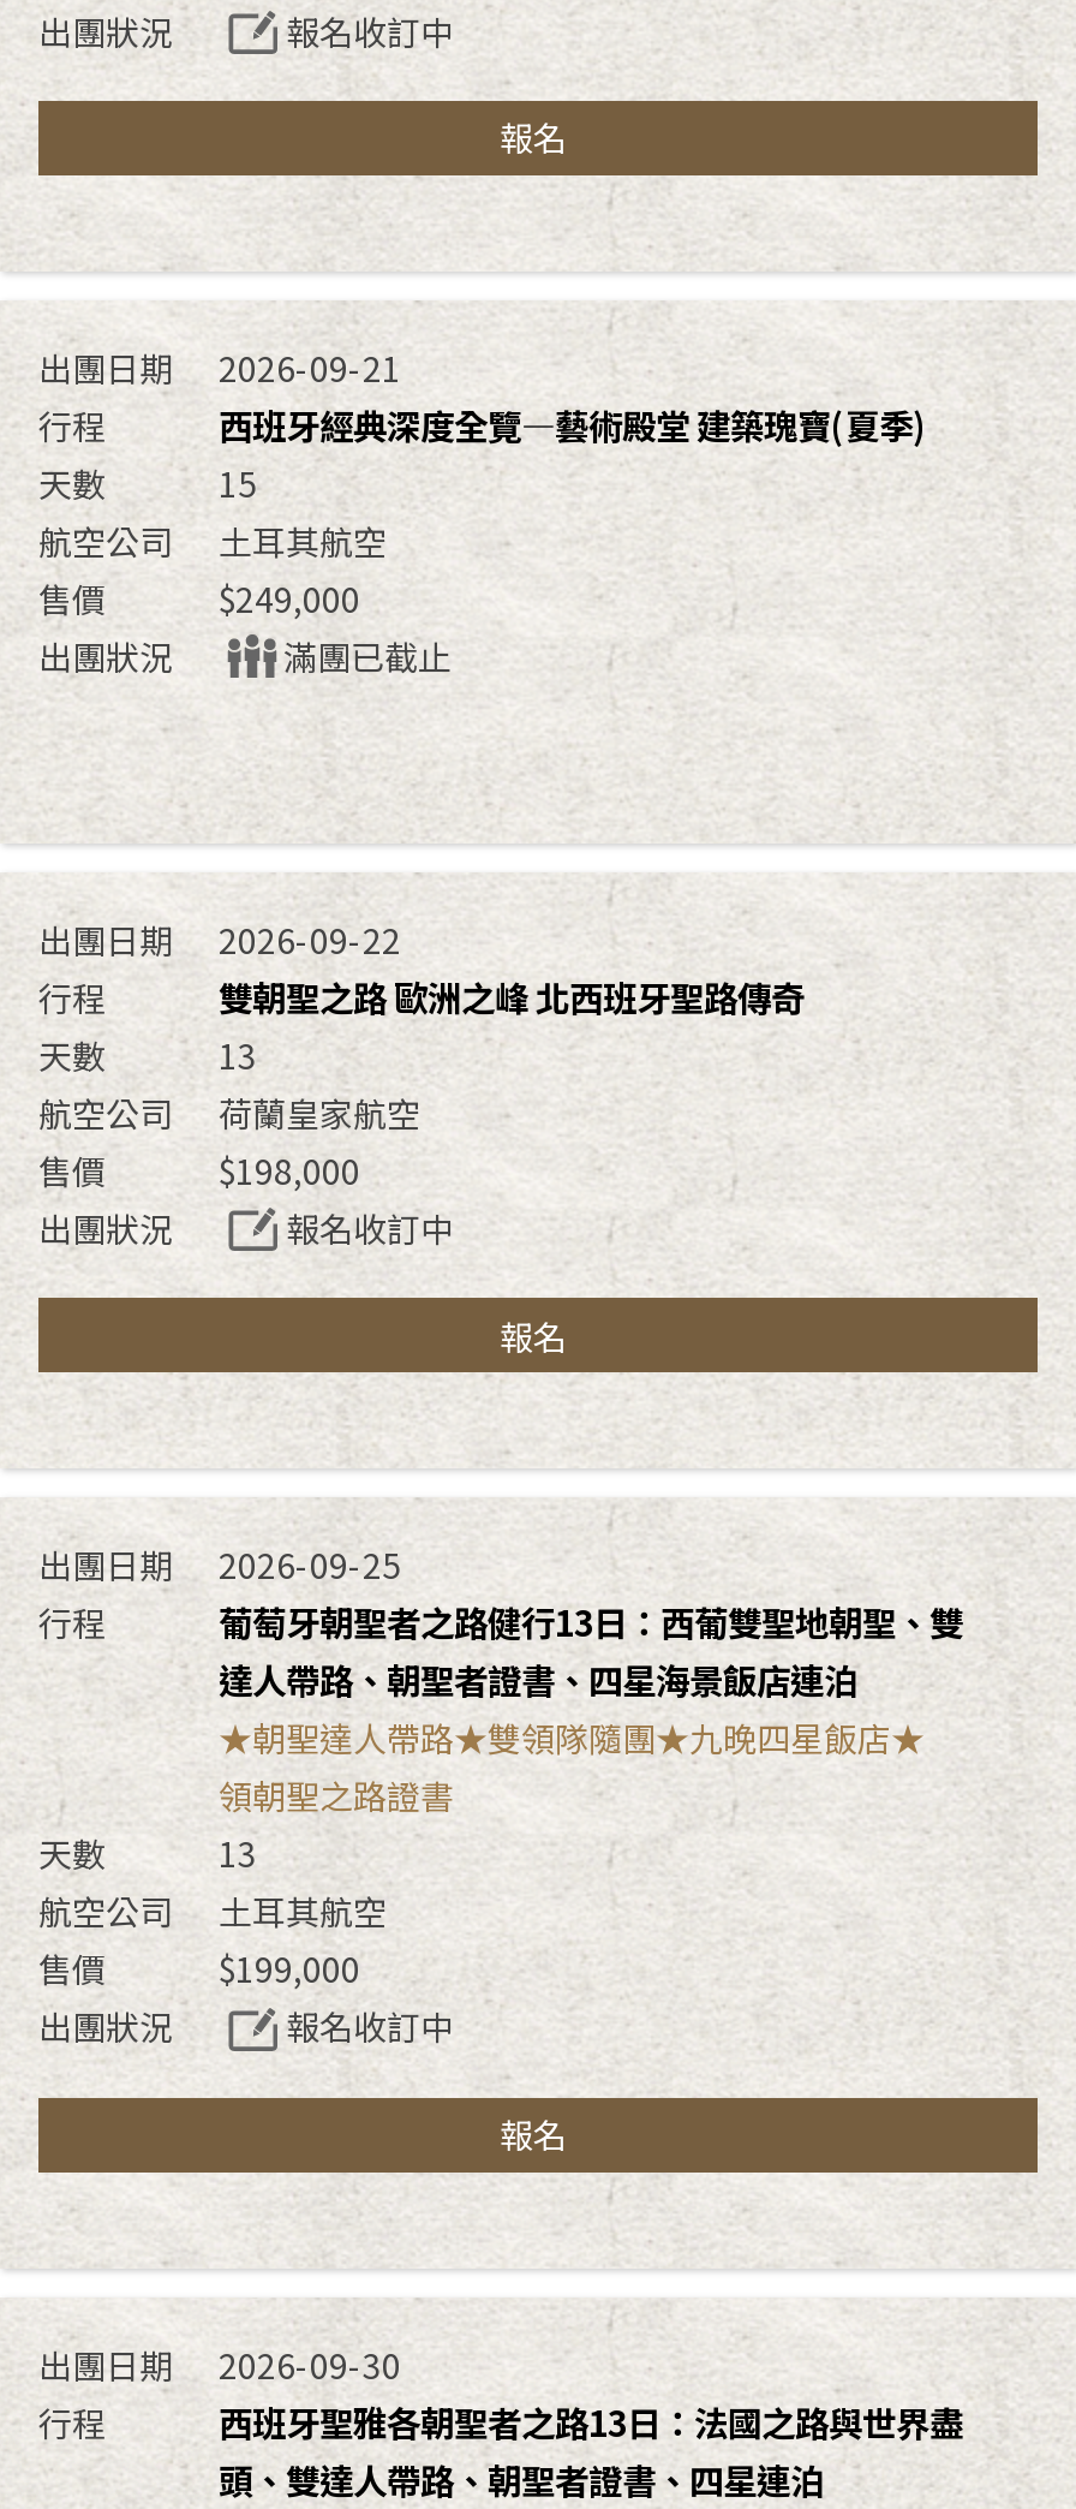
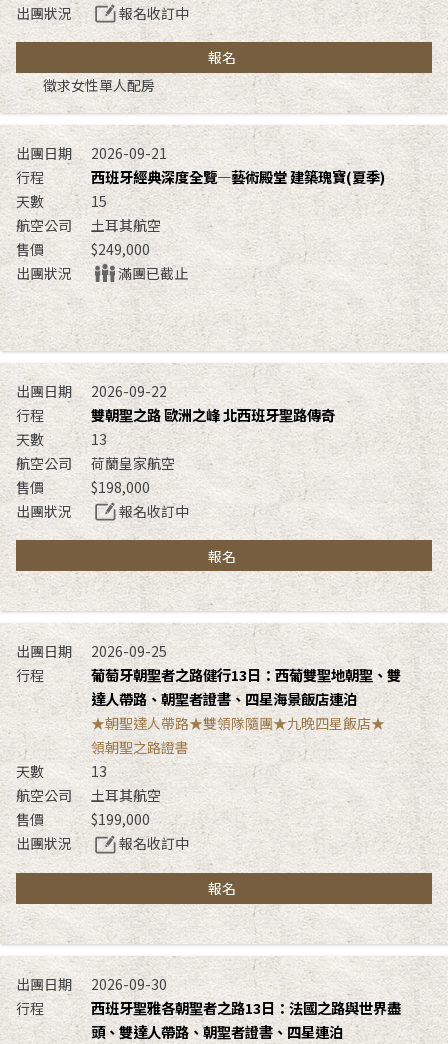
none -> [43,75,155,95] 徵求女性單人配房

